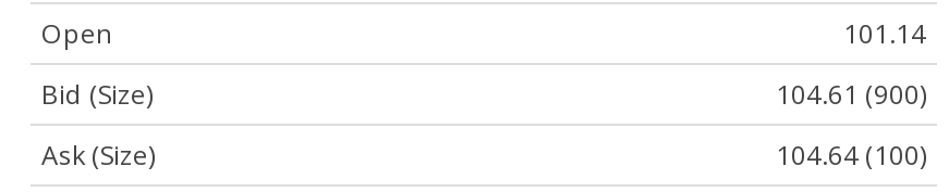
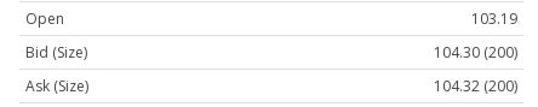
[843,16,926,53] 101.14 -> [471,9,517,29] 103.19
[776,77,926,114] 104.61 (900) -> [434,43,517,63] 104.30 (200)
[776,138,926,174] 104.64 (100) -> [434,76,517,97] 104.32 (200)

